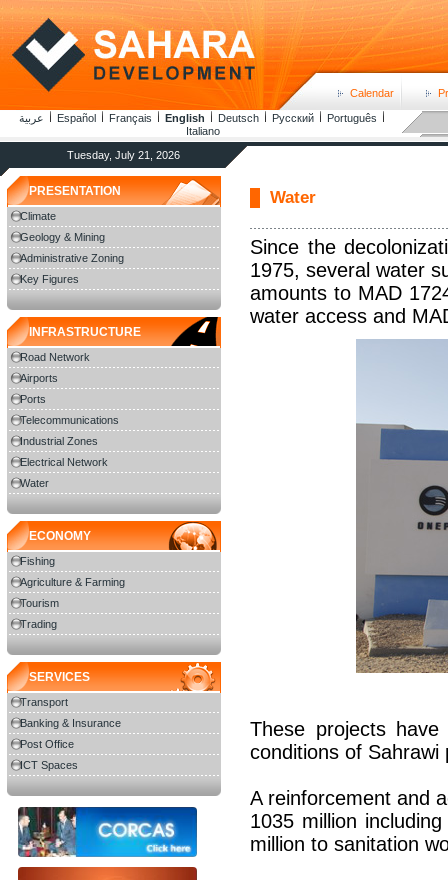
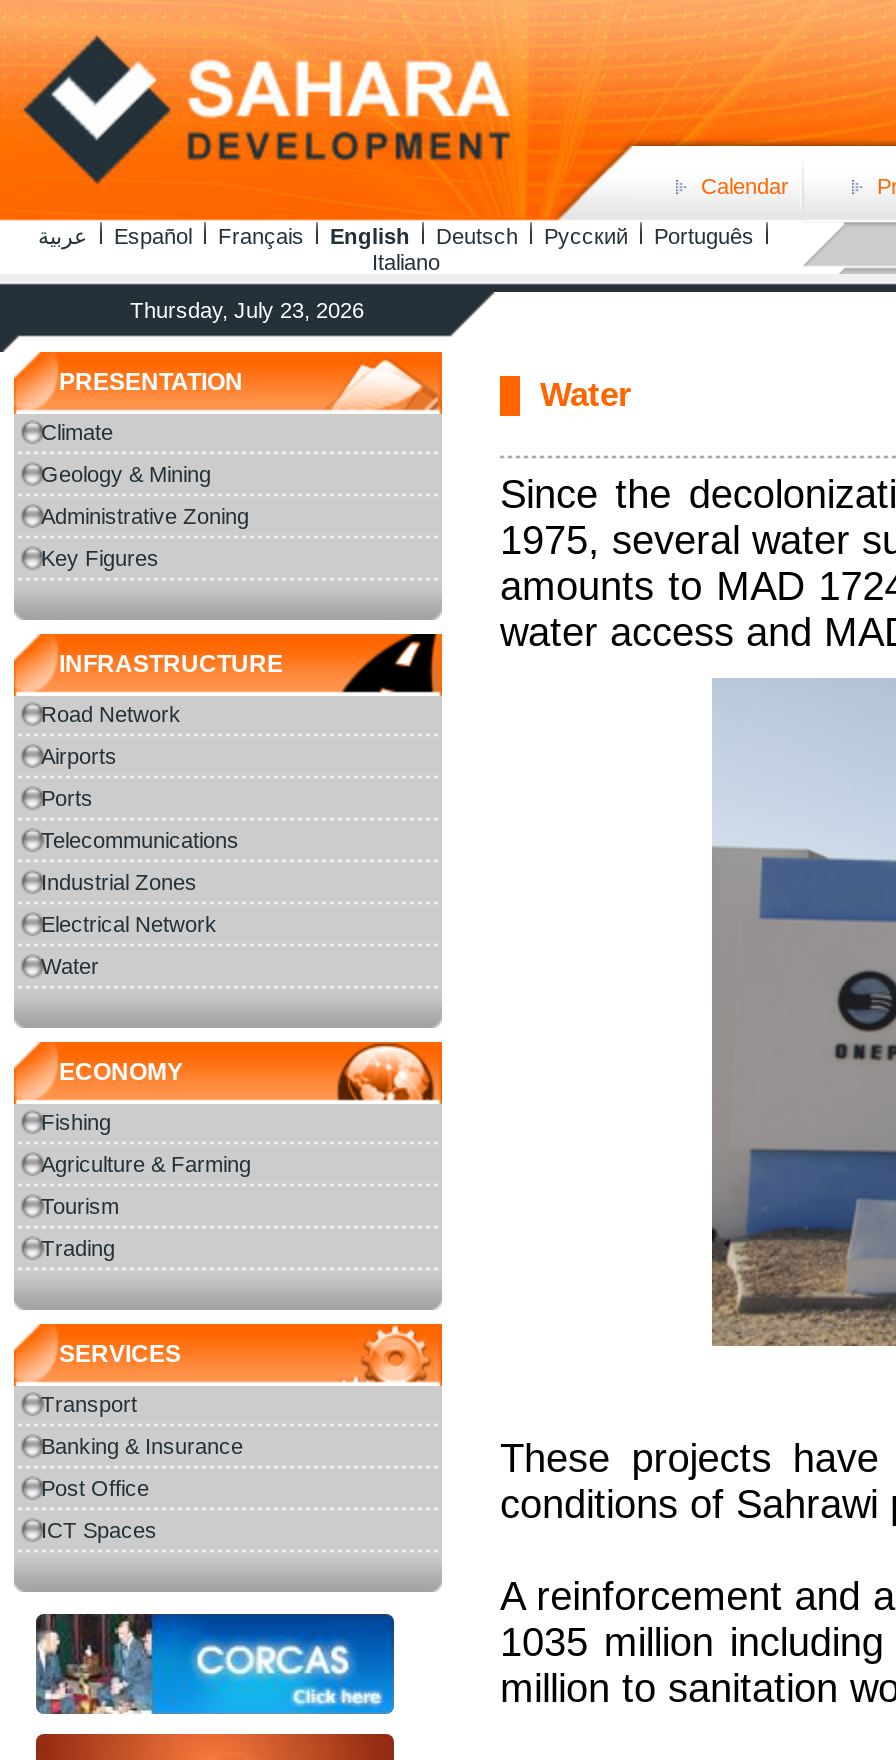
[67,149,180,161] Tuesday, July 21, 2026 -> [130,298,364,322] Thursday, July 23, 2026

